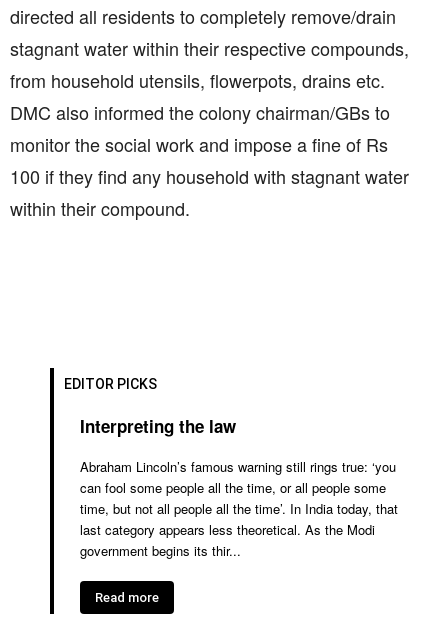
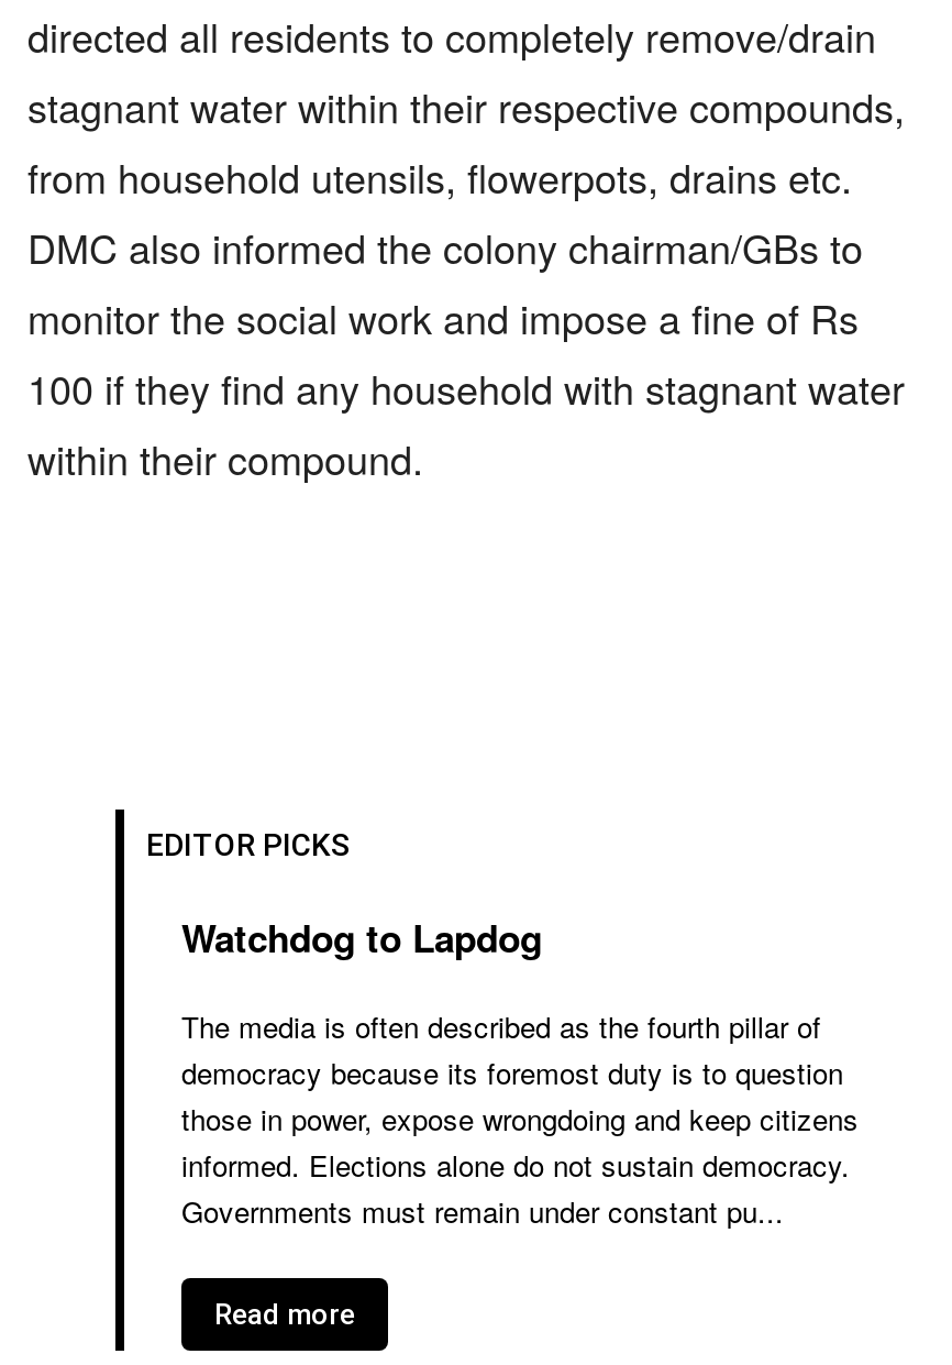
[80,414,236,438] Interpreting the law -> [181,912,542,964] Watchdog to Lapdog
[80,457,398,560] Abraham Lincoln’s famous warning still rings true: ‘you | can fool some people all the time, or all people some | time, but not all people all the time’. In India today, that | last category appears less theoretical. As the Modi | government begins its thir... -> [181,1006,859,1233] The media is often described as the fourth pillar of | democracy because its foremost duty is to question | those in power, expose wrongdoing and keep citizens | informed. Elections alone do not sustain democracy. | Governments must remain under constant pu...

